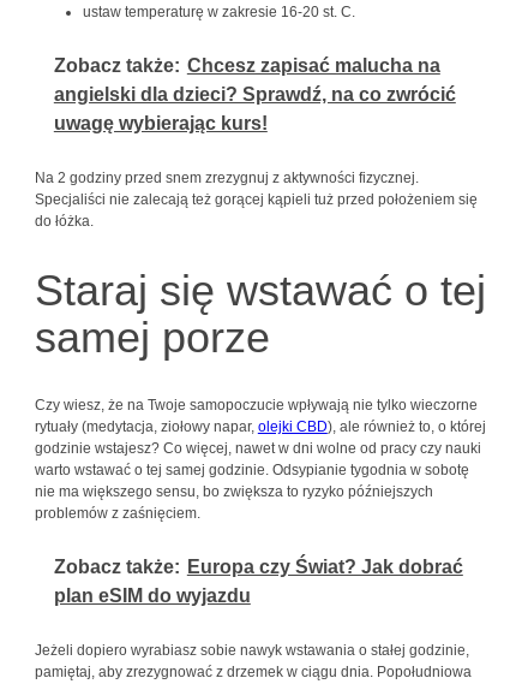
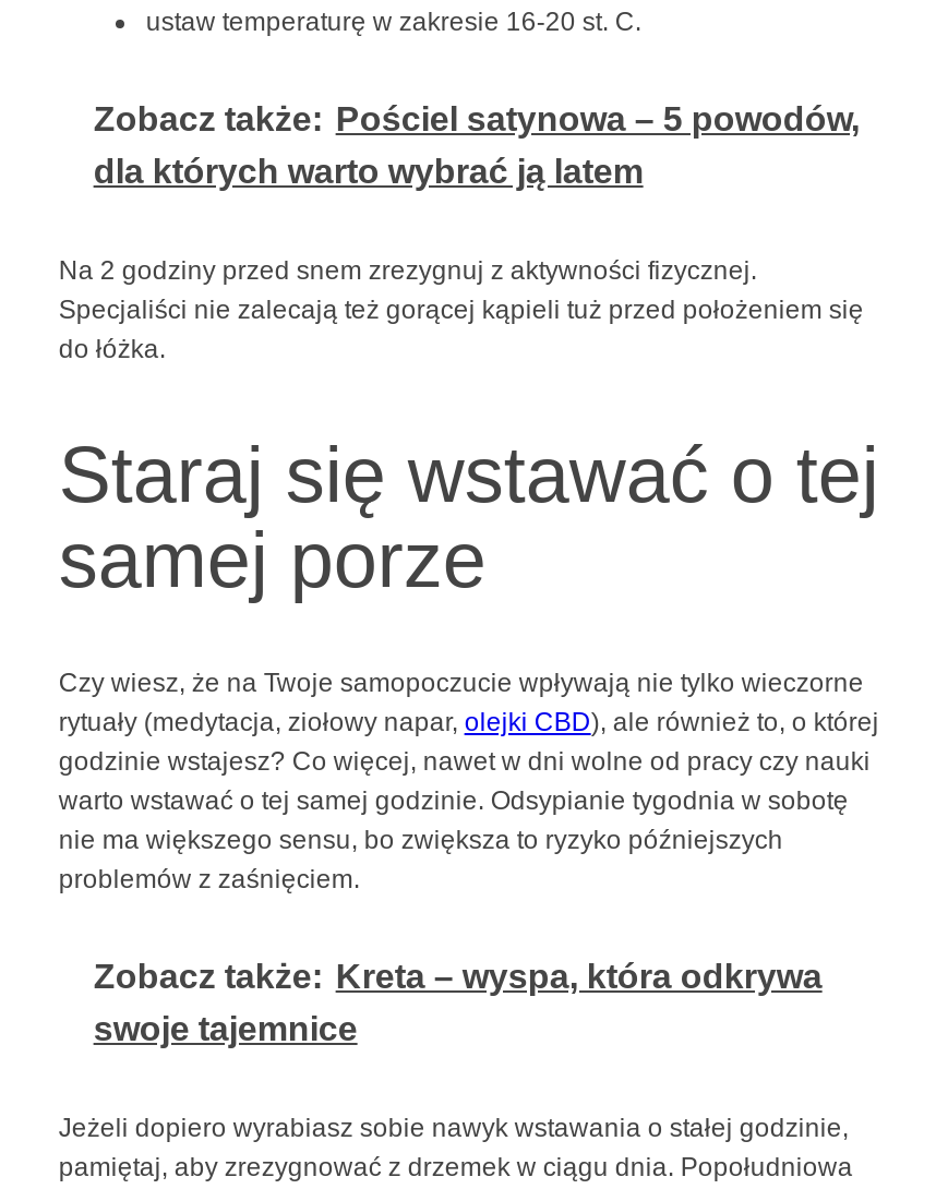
[54,55,456,133] Zobacz także: Chcesz zapisać malucha na | angielski dla dzieci? Sprawdź, na co zwrócić | uwagę wybierając kurs! -> [93,100,859,189] Zobacz także: Pościel satynowa – 5 powodów, | dla których warto wybrać ją latem
[54,557,463,606] Zobacz także: Europa czy Świat? Jak dobrać | plan eSIM do wyjazdu -> [93,958,822,1048] Zobacz także: Kreta – wyspa, która odkrywa | swoje tajemnice

